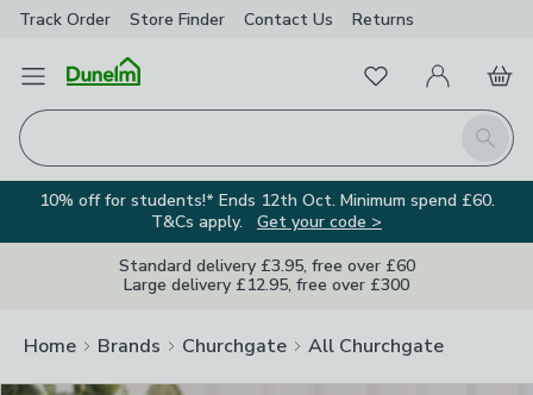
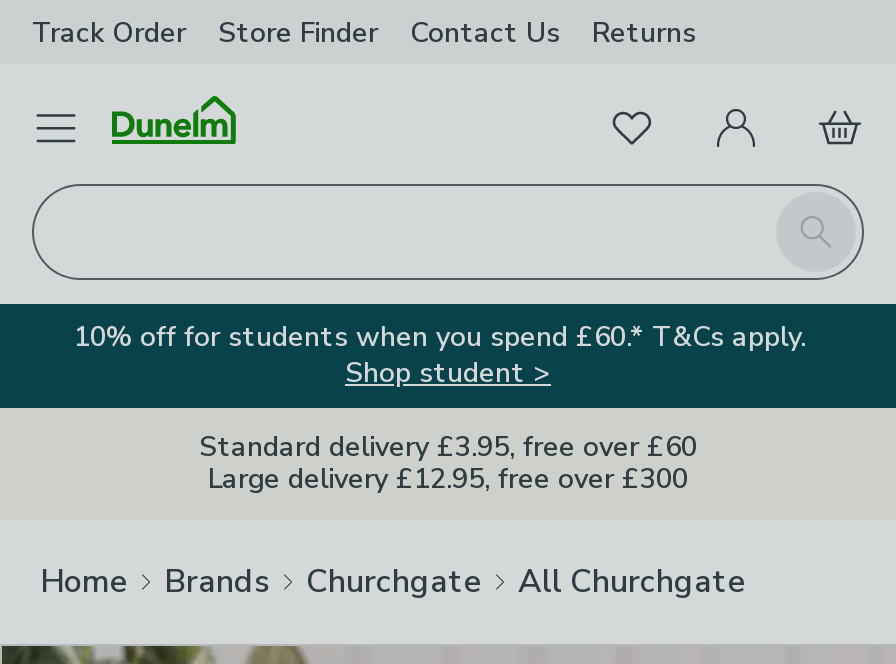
[39,189,494,233] 10% off for students!* Ends 12th Oct. Minimum spend £60. | T&Cs apply. Get your code > -> [74,318,806,392] 10% off for students when you spend £60.* T&Cs apply. | Shop student >

